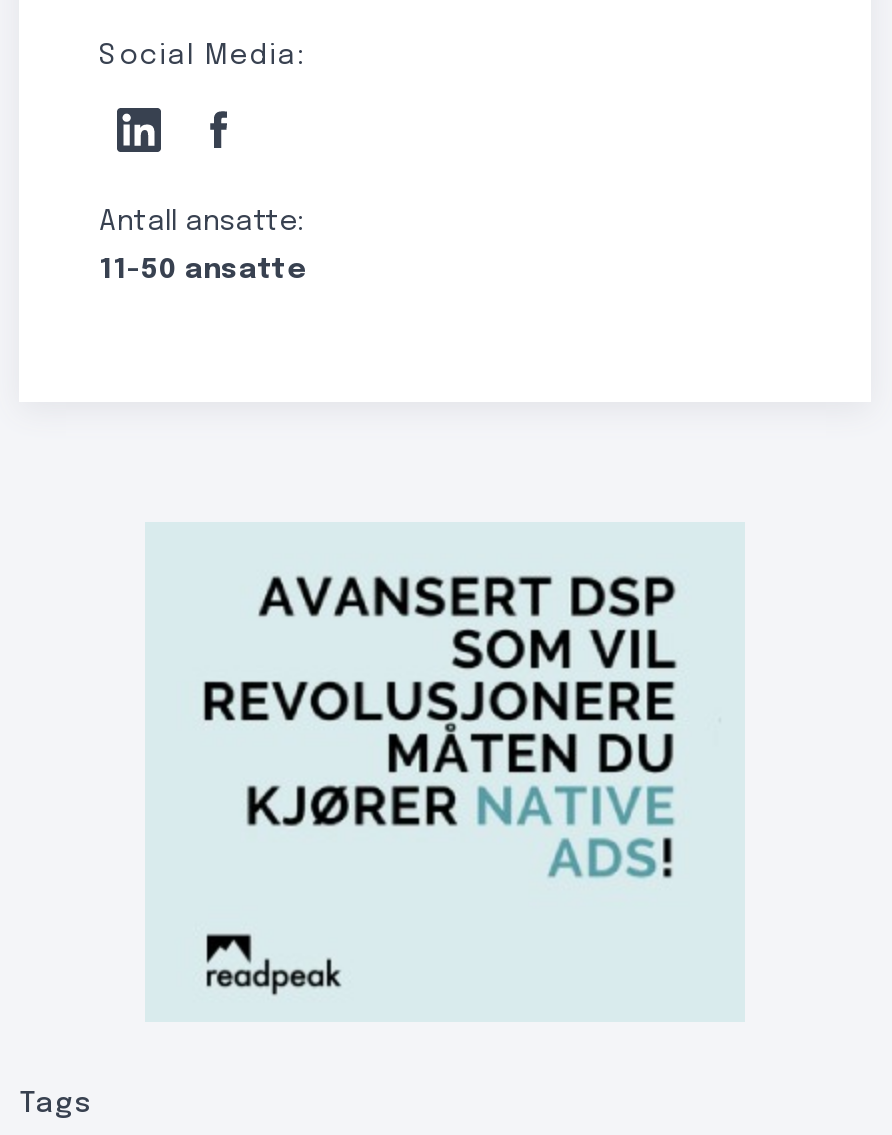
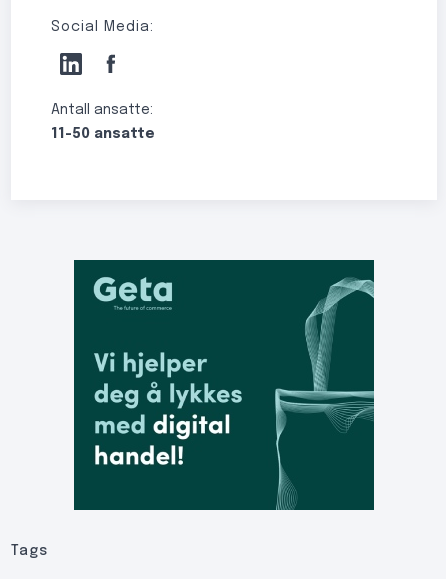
[145,522,745,1022] [image] -> [73,259,375,511] [image]

